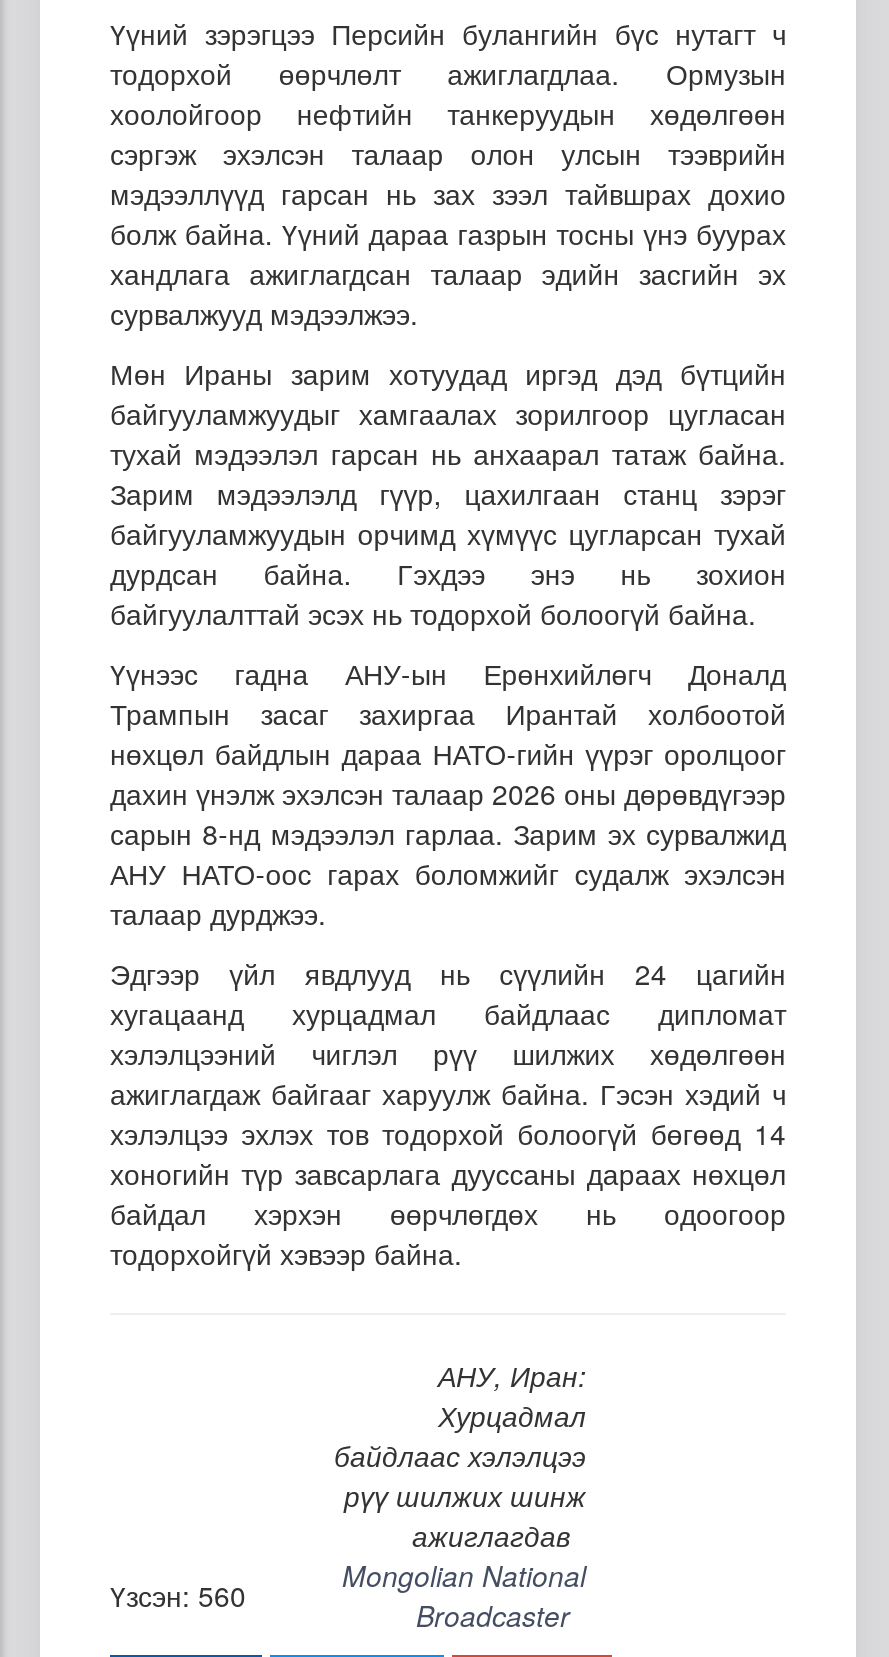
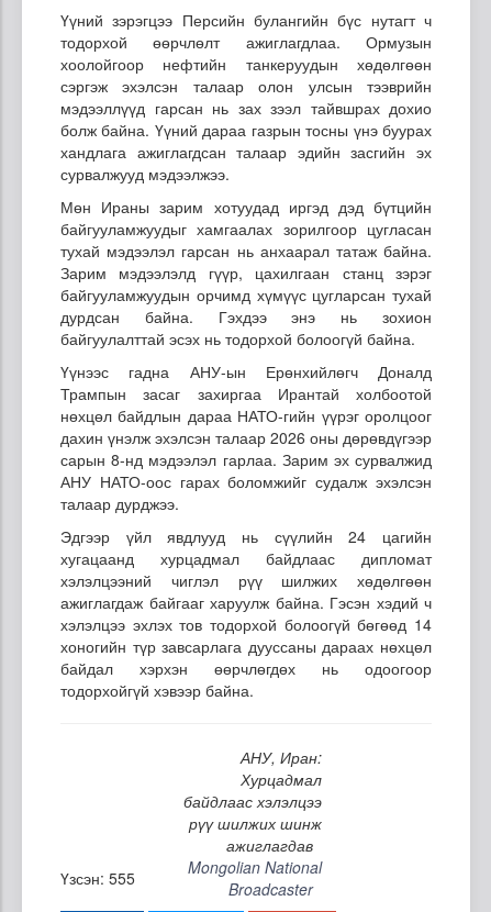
[110,1574,246,1614] Үзсэн: 560 -> [60,866,135,888] Үзсэн: 555

